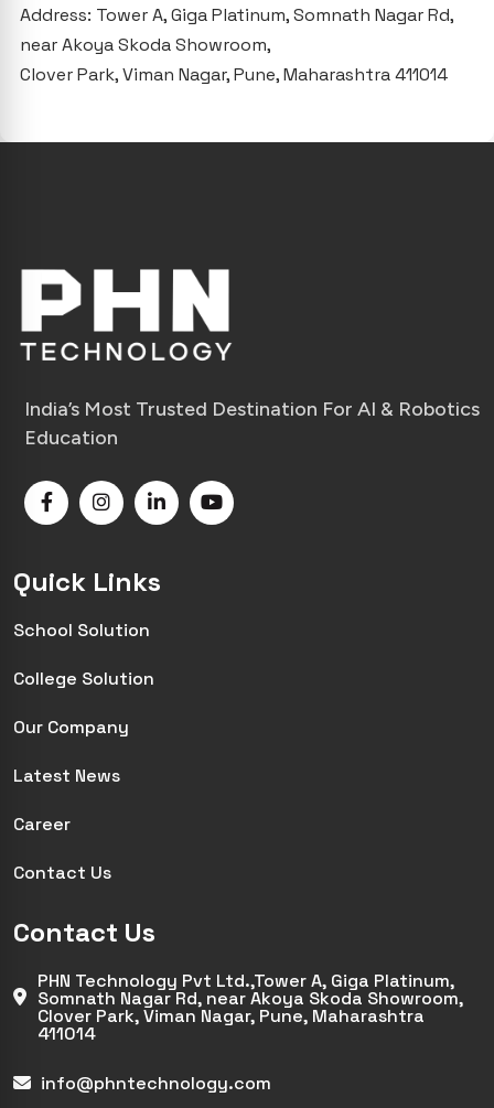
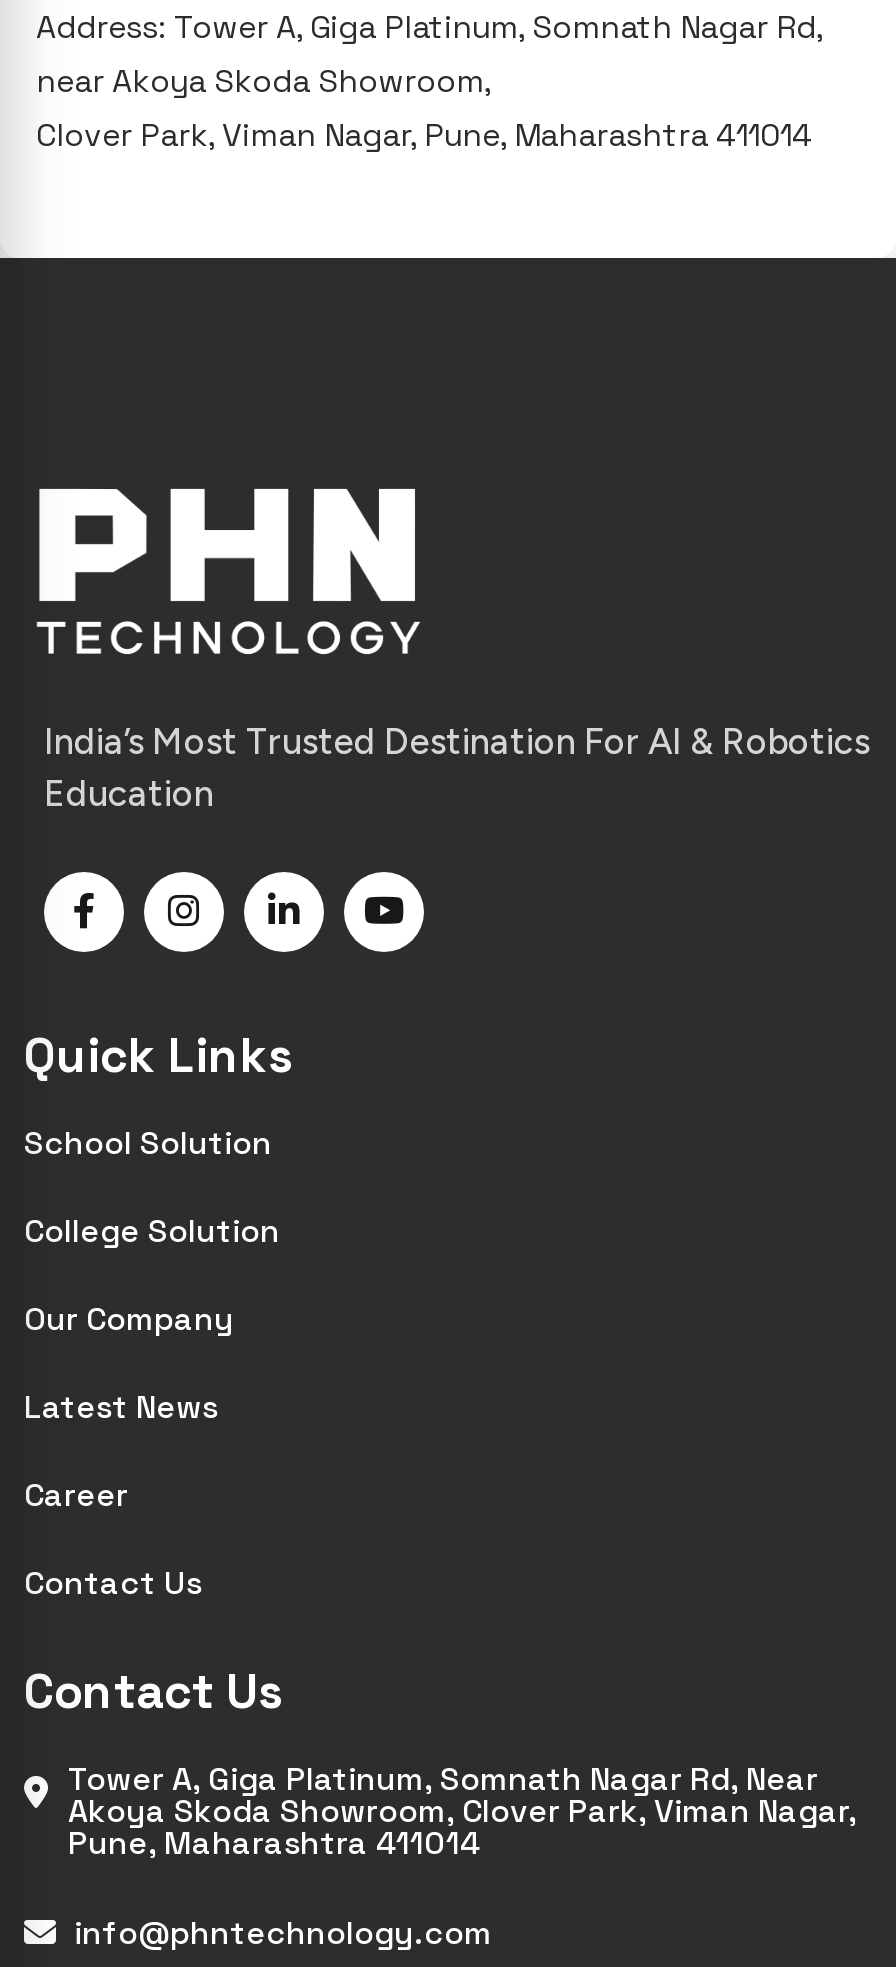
[37,969,463,1045] PHN Technology Pvt Ltd.,Tower A, Giga Platinum, | Somnath Nagar Rd, near Akoya Skoda Showroom, | Clover Park, Viman Nagar, Pune, Maharashtra | 411014 -> [68,1757,856,1863] Tower A, Giga Platinum, Somnath Nagar Rd, Near | Akoya Skoda Showroom, Clover Park, Viman Nagar, | Pune, Maharashtra 411014

